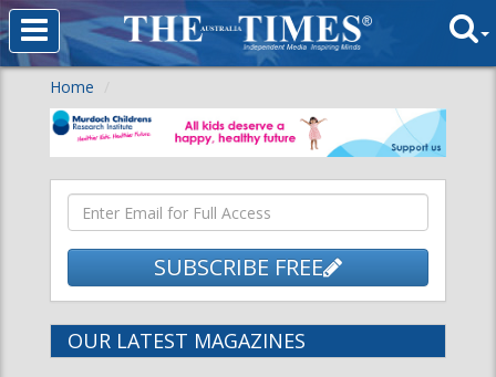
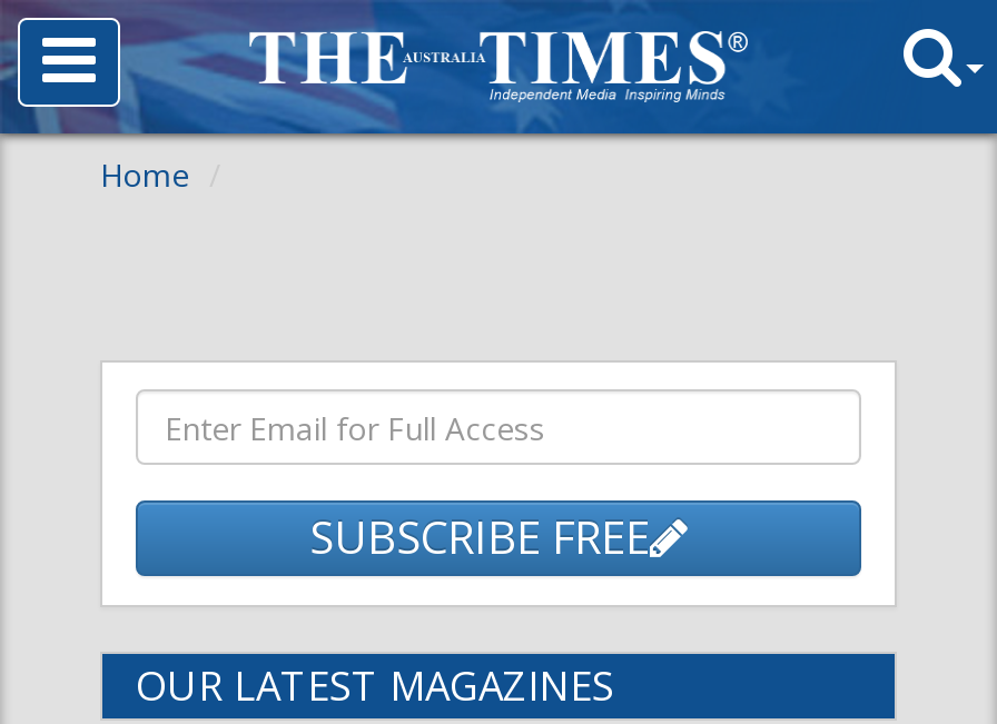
[52,108,447,158] [image] -> none

